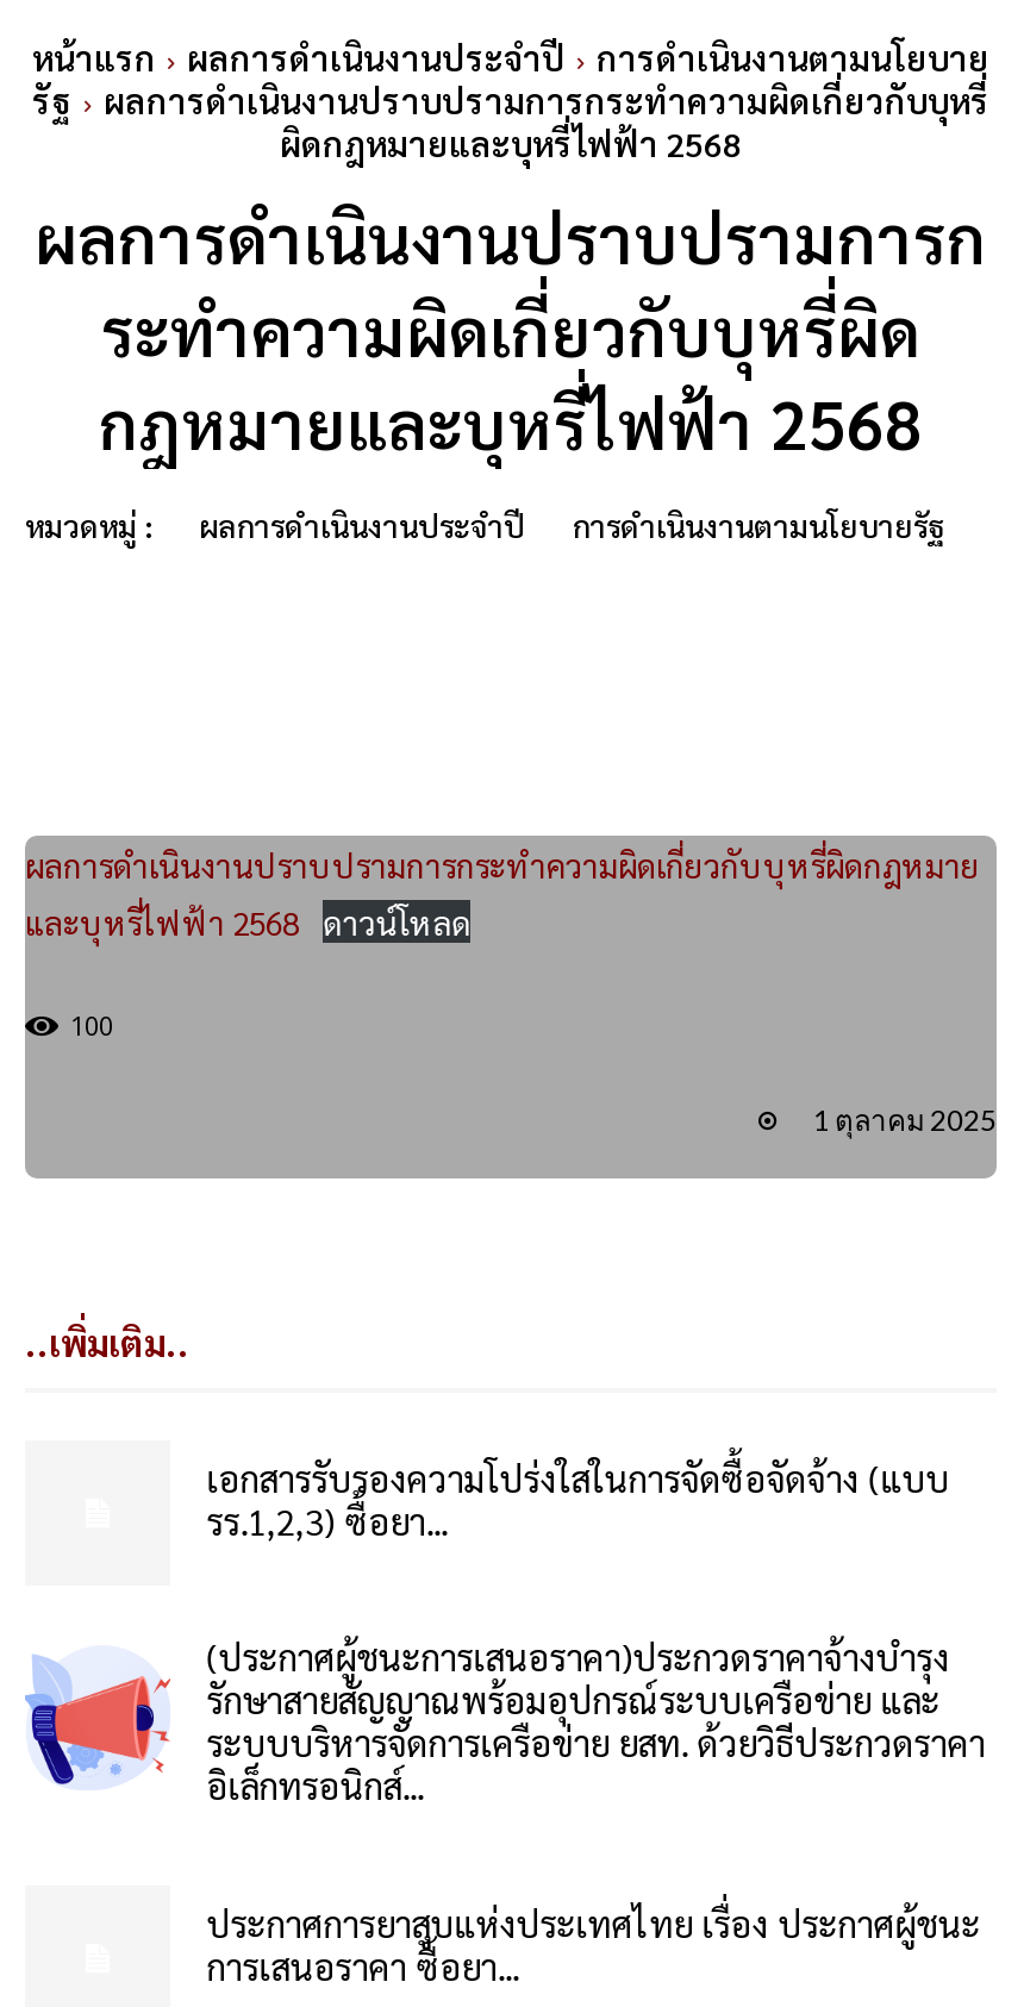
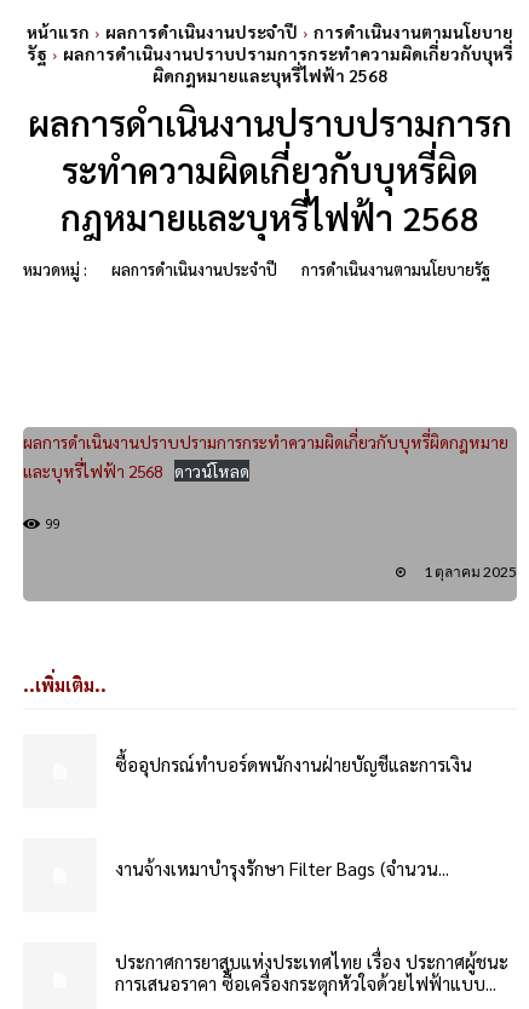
[70,1007,113,1043] 100 -> [46,514,61,532] 99
[206,1454,949,1542] เอกสารรับรองความโปร่งใสในการจัดซื้อจัดจ้าง (แบบ | รร.1,2,3) ซื้อยา... -> [115,752,472,775] ซื้ออุปกรณ์ทำบอร์ดพนักงานฝ่ายบัญชีและการเงิน
[206,1634,985,1807] (ประกาศผู้ชนะการเสนอราคา)ประกวดราคาจ้างบำรุง | รักษาสายสัญญาณพร้อมอุปกรณ์ระบบเครือข่าย และ | ระบบบริหารจัดการเครือข่าย ยสท. ด้วยวิธีประกวดราคา | อิเล็กทรอนิกส์... -> [115,856,449,879] งานจ้างเหมาบำรุงรักษา Filter Bags (จำนวน...
[25,1655,170,1788] [image] -> none
[206,1942,518,1987] การเสนอราคา ซื้อยา... -> [115,971,497,994] การเสนอราคา ซื้อเครื่องกระตุกหัวใจด้วยไฟฟ้าแบบ...

